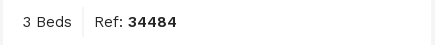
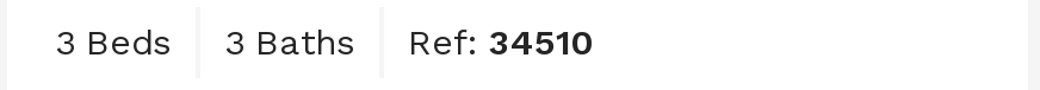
[94,13,177,31] Ref: 34484 -> [224,22,594,65] 3 Baths | Ref: 34510

